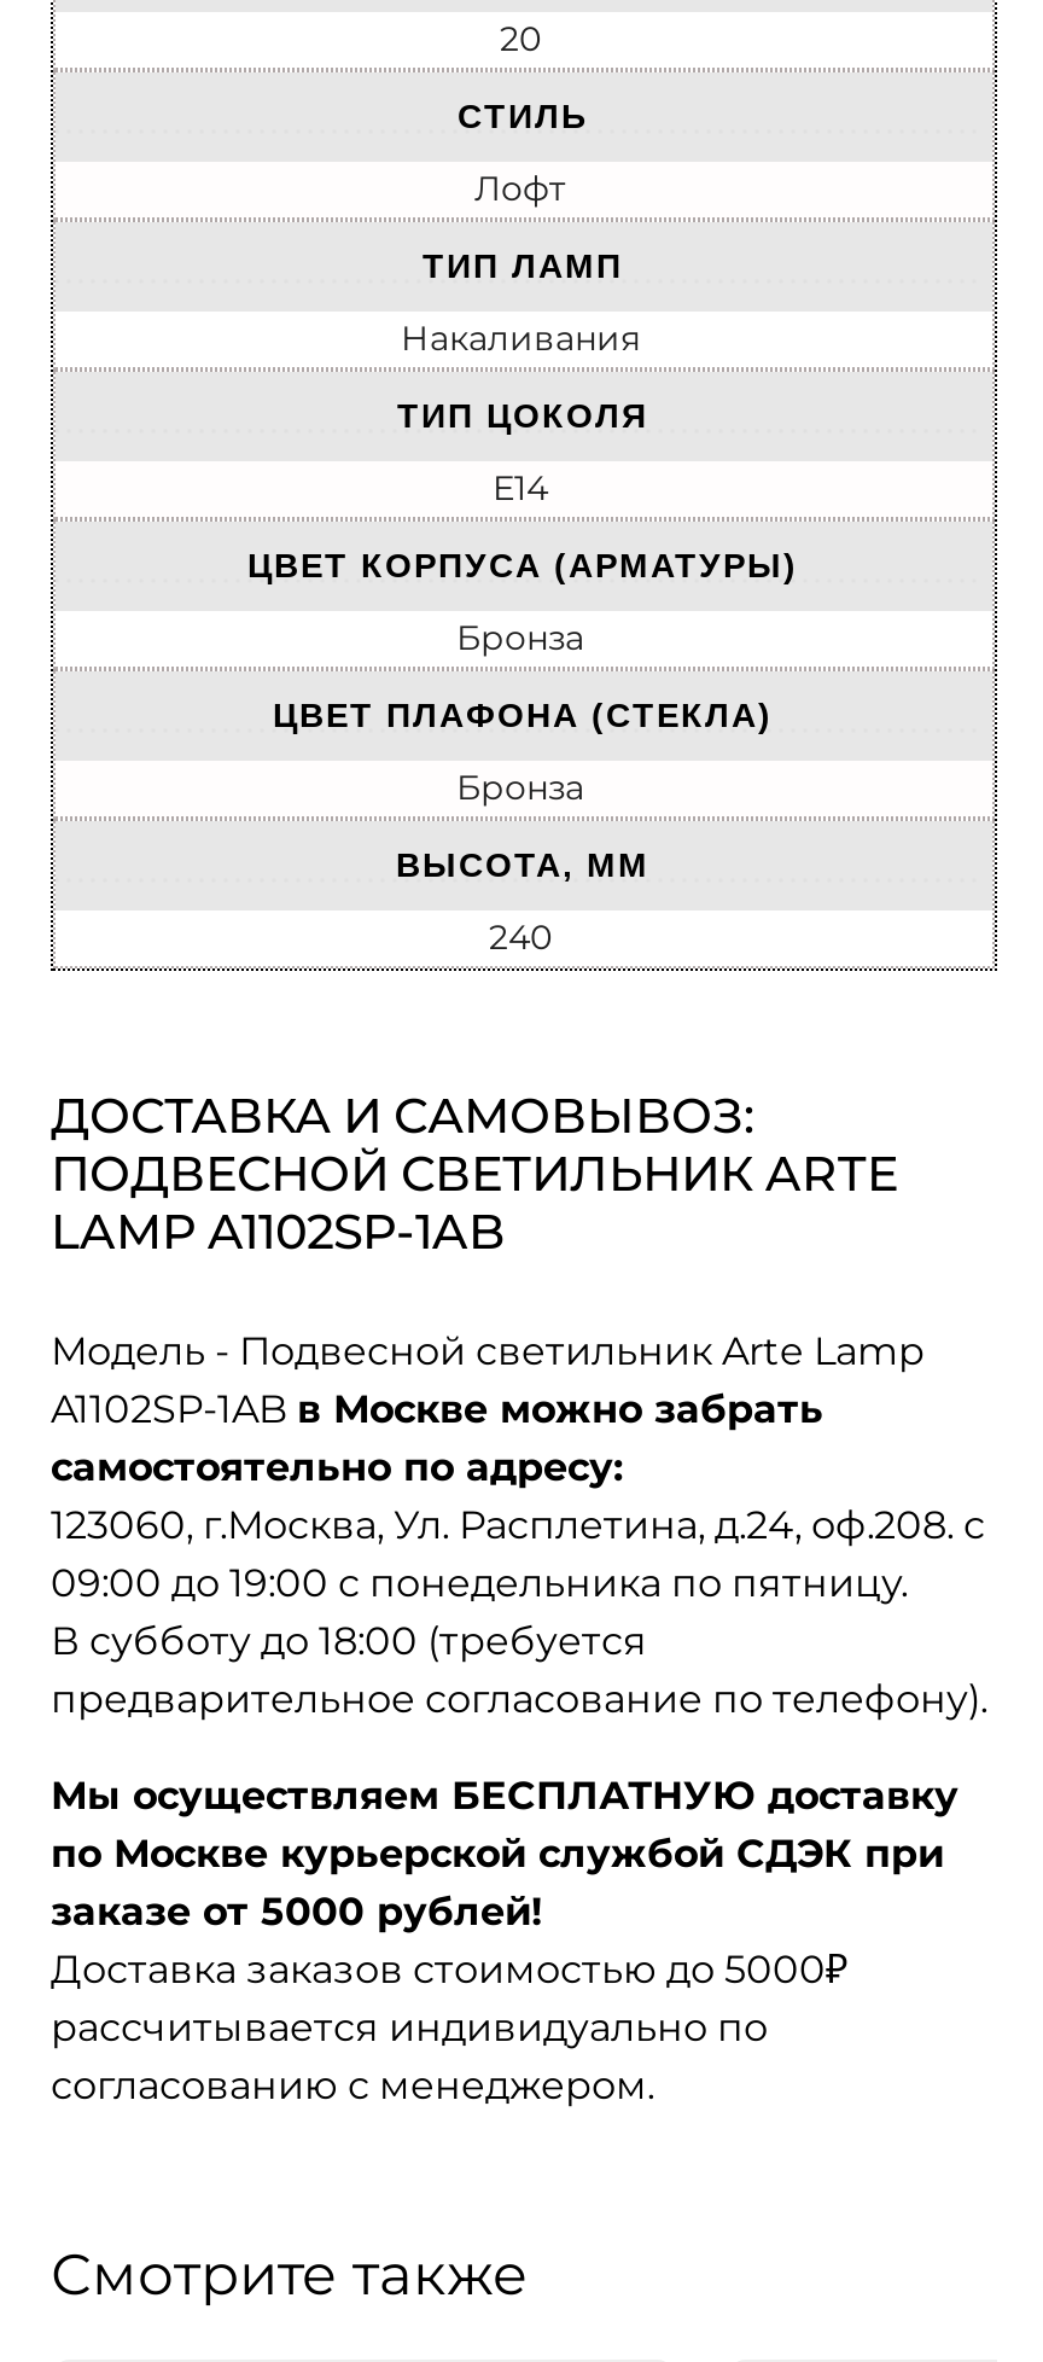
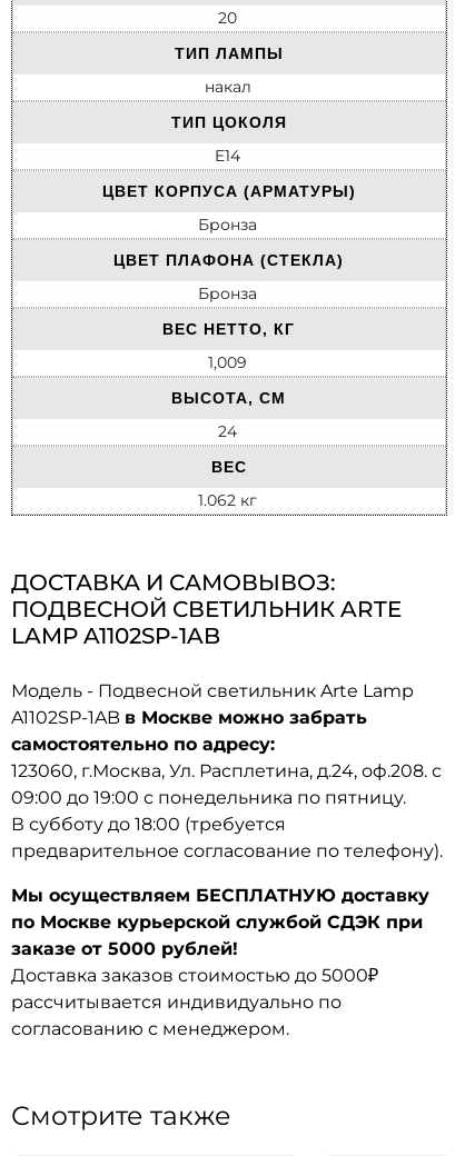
[401,97,640,360] СТИЛЬ | Лофт | ТИП ЛАМП | Накаливания -> [174,45,283,97] ТИП ЛАМПЫ | накал
moved [247,396,798,809] -> [102,113,355,304]: ТИП ЦОКОЛЯ | E14 | ЦВЕТ КОРПУСА (АРМАТУРЫ) | Бронза | ЦВЕТ ПЛАФОНА (СТЕКЛА) | Бронза
[396,846,649,959] ВЫСОТА, ММ | 240 -> [162,320,295,510] ВЕС НЕТТО, КГ | 1,009 | ВЫСОТА, СМ | 24 | ВЕС | 1.062 кг

